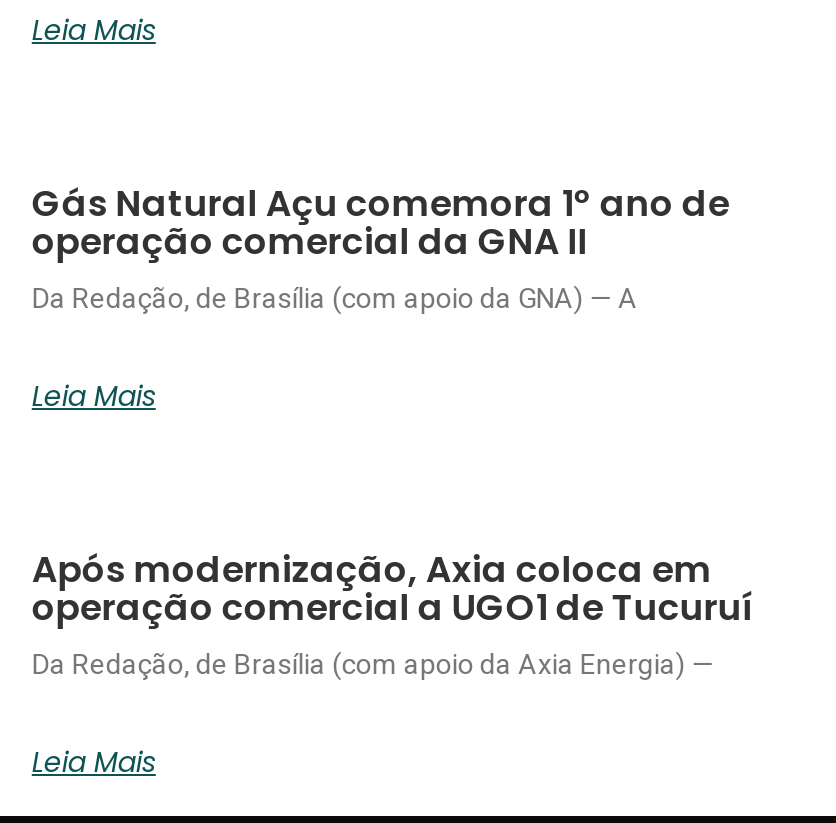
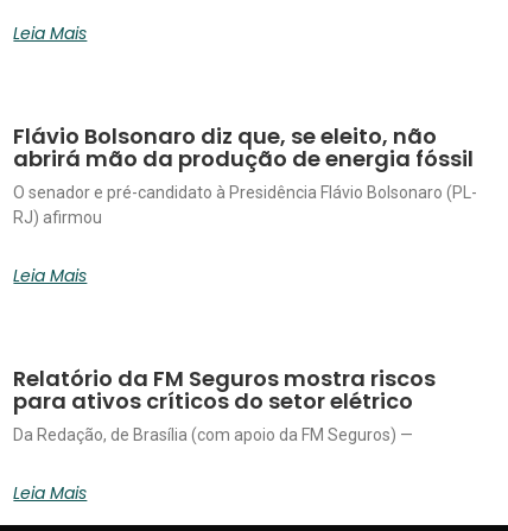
[32,179,730,315] Gás Natural Açu comemora 1º ano de | operação comercial da GNA II | Da Redação, de Brasília (com apoio da GNA) — A -> [14,121,478,227] Flávio Bolsonaro diz que, se eleito, não | abrirá mão da produção de energia fóssil | O senador e pré-candidato à Presidência Flávio Bolsonaro (PL- | RJ) afirmou
[32,545,754,681] Após modernização, Axia coloca em | operação comercial a UGO1 de Tucuruí | Da Redação, de Brasília (com apoio da Axia Energia) — -> [14,363,436,444] Relatório da FM Seguros mostra riscos | para ativos críticos do setor elétrico | Da Redação, de Brasília (com apoio da FM Seguros) —

